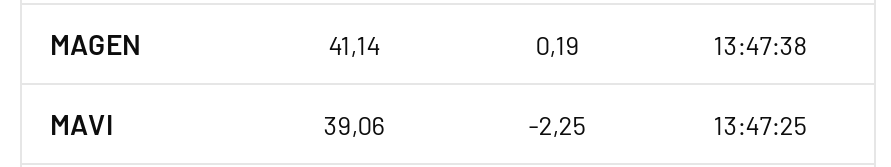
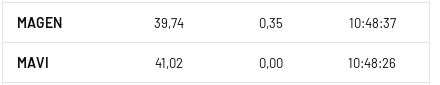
[328,28,380,60] 41,14 -> [154,14,184,30] 39,74
[536,28,580,60] 0,19 -> [259,14,283,30] 0,35
[714,28,808,60] 13:47:38 -> [349,14,396,30] 10:48:37
[324,108,386,140] 39,06 -> [155,54,183,70] 41,02
[528,108,586,140] -2,25 -> [259,54,283,70] 0,00
[714,108,808,140] 13:47:25 -> [348,54,396,70] 10:48:26

